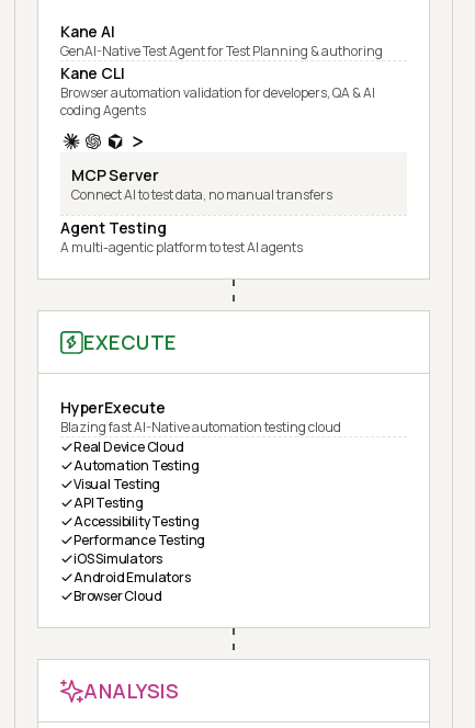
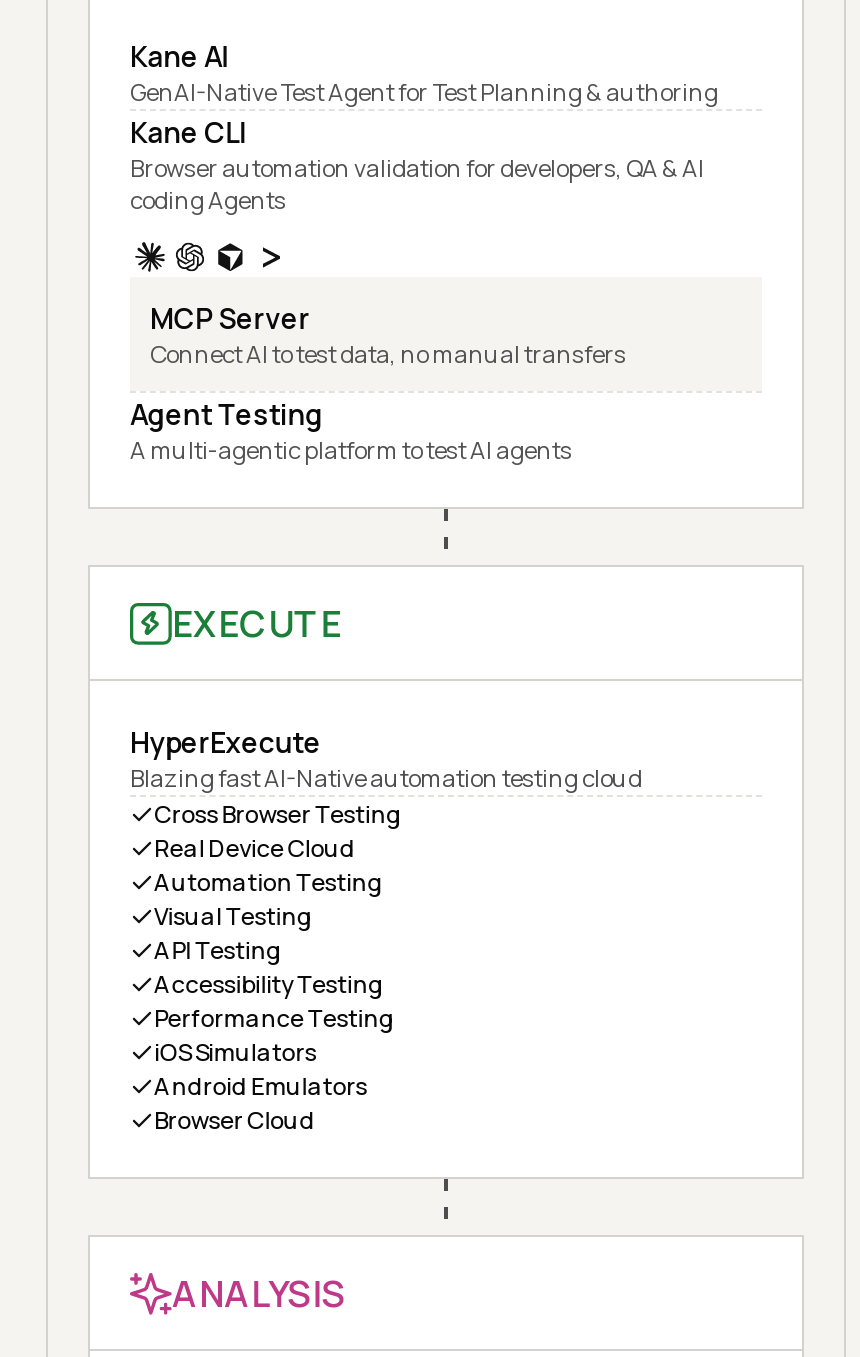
none -> [154,797,402,831] Cross Browser Testing

